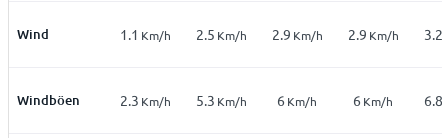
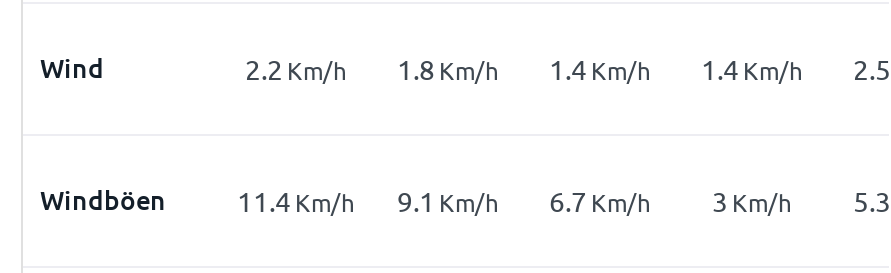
[120,25,171,43] 1.1 Km/h -> [245,49,347,85] 2.2 Km/h
[196,25,247,43] 2.5 Km/h -> [397,49,499,85] 1.8 Km/h
[272,25,323,43] 2.9 Km/h -> [549,49,651,85] 1.4 Km/h
[348,25,399,43] 2.9 Km/h -> [701,49,803,85] 1.4 Km/h
[424,25,443,43] 3.2 -> [853,49,891,85] 2.5
[120,91,171,109] 2.3 Km/h -> [237,181,355,217] 11.4 Km/h
[196,91,247,109] 5.3 Km/h -> [397,181,499,217] 9.1 Km/h
[277,91,317,109] 6 Km/h -> [549,181,651,217] 6.7 Km/h
[353,91,393,109] 6 Km/h -> [712,181,792,217] 3 Km/h
[424,91,443,109] 6.8 -> [853,181,891,217] 5.3

